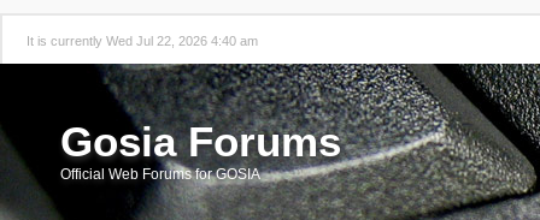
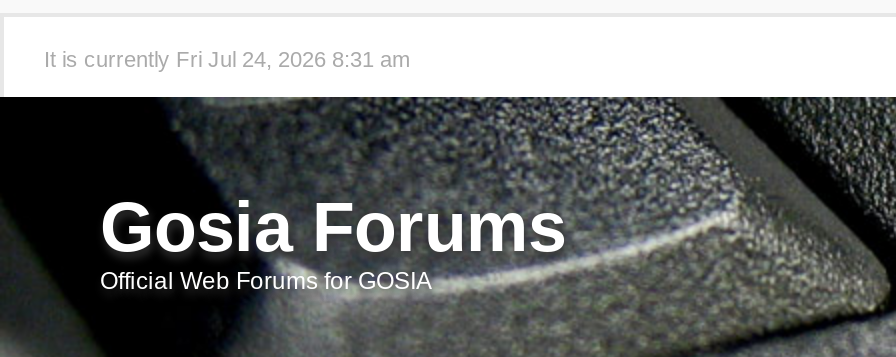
[27,34,258,48] It is currently Wed Jul 22, 2026 4:40 am -> [44,47,410,71] It is currently Fri Jul 24, 2026 8:31 am

